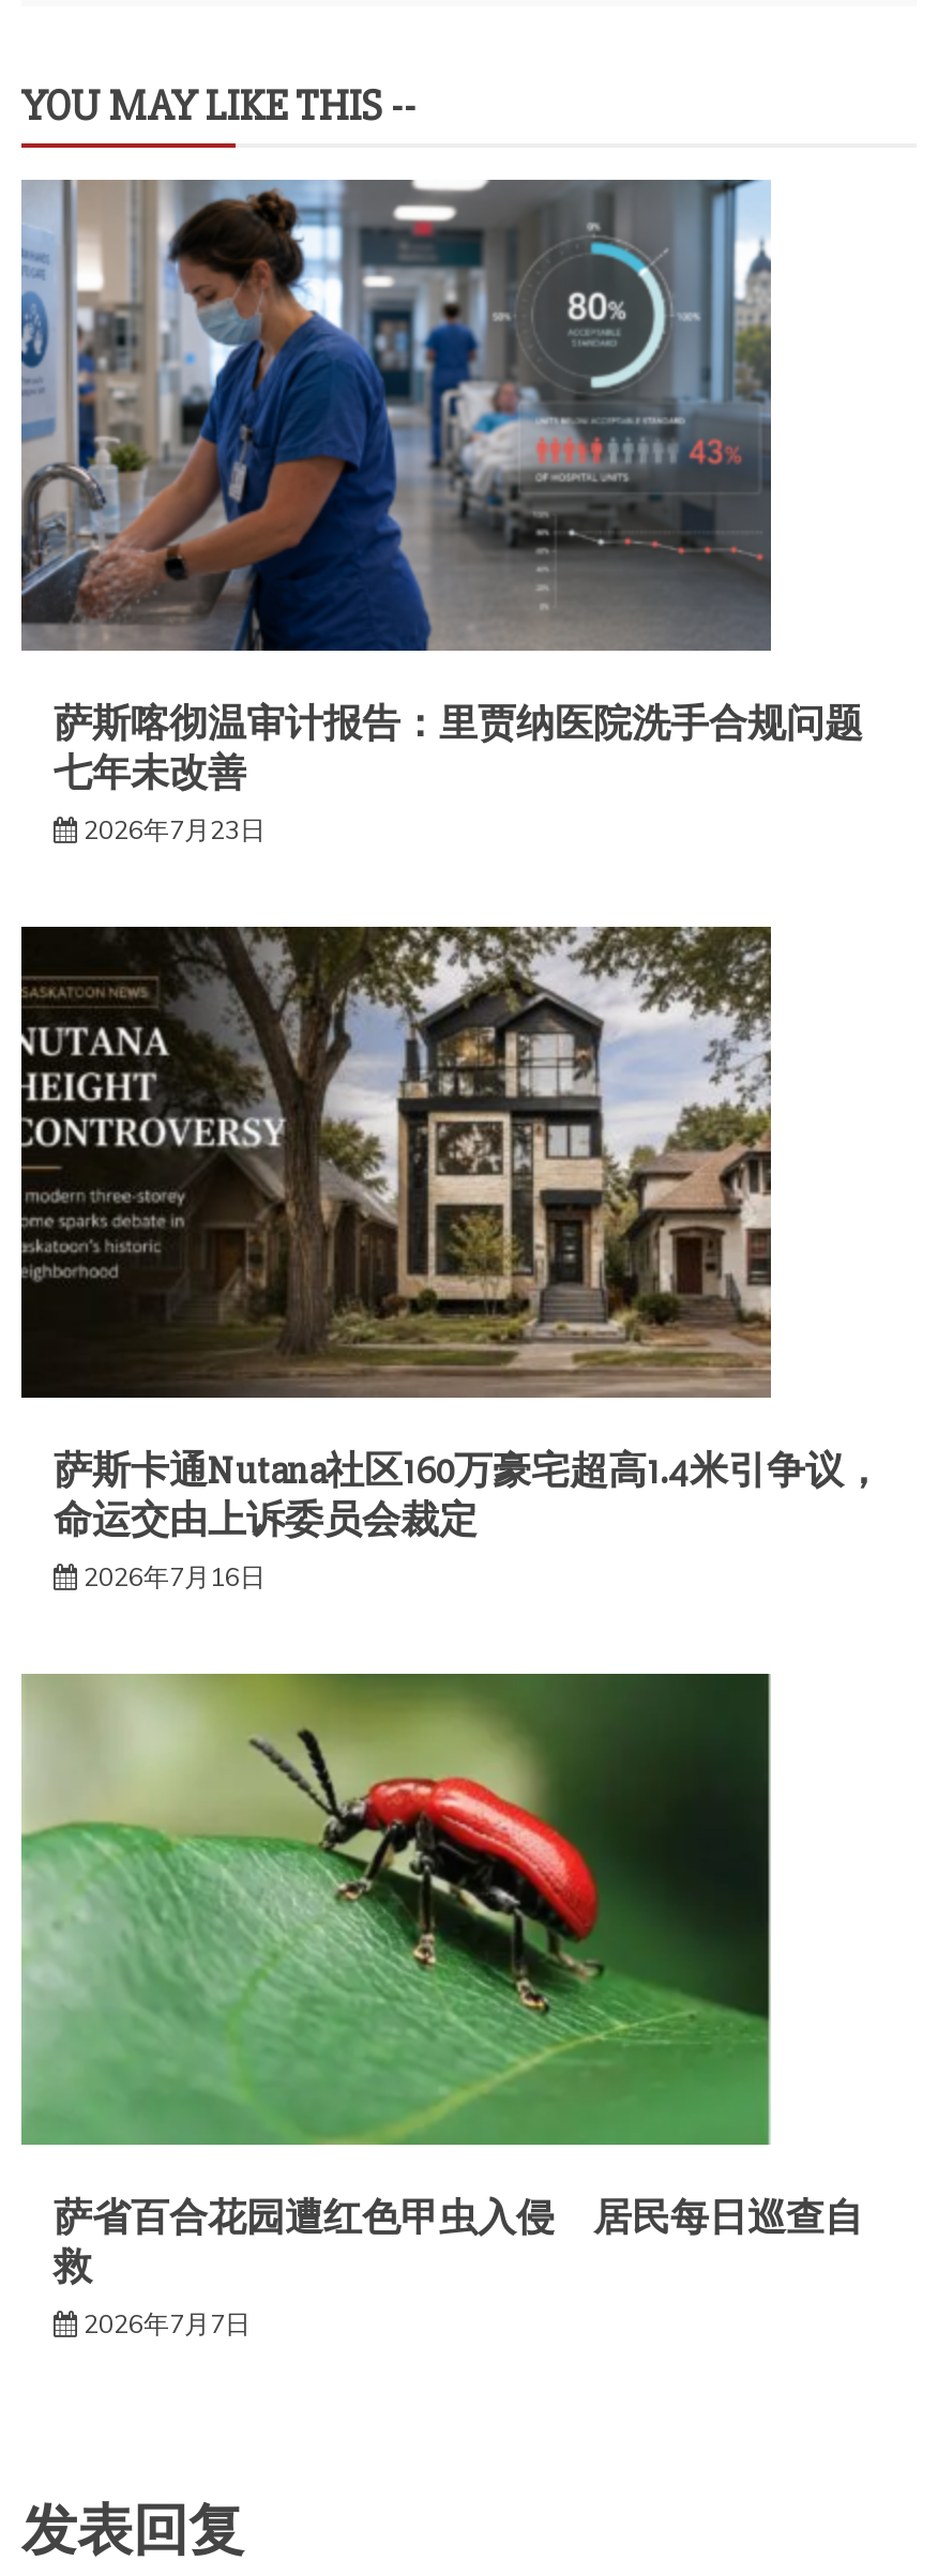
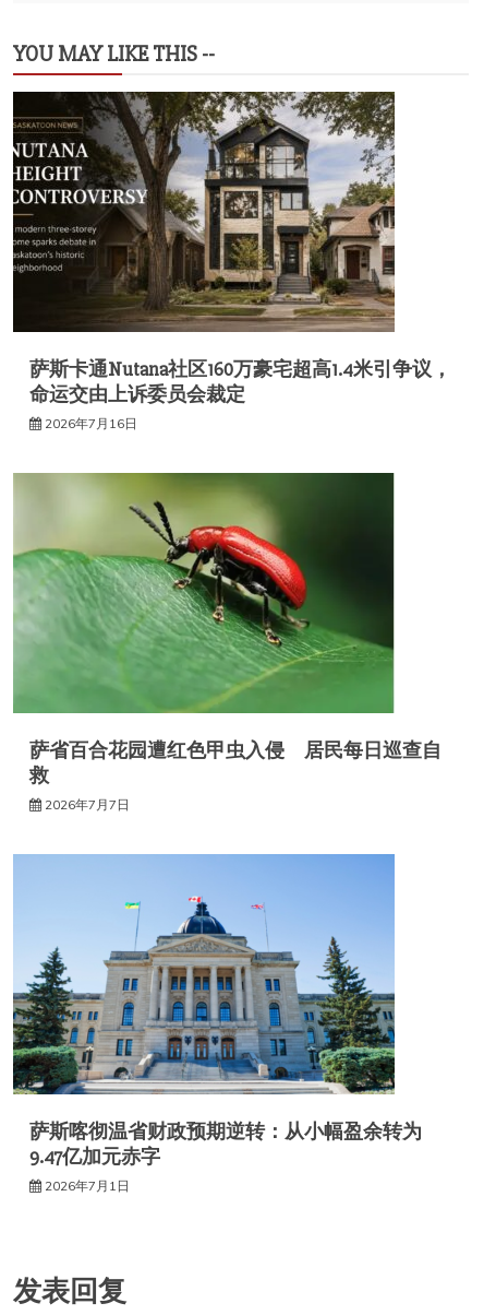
[19,178,863,845] [image] | 萨斯喀彻温审计报告：里贾纳医院洗手合规问题 | 七年未改善 | 2026年7月23日 -> none
moved [19,923,882,2339] -> [12,90,451,813]: [image] | 萨斯卡通Nutana社区160万豪宅超高1.4米引争议， | 命运交由上诉委员会裁定 | 2026年7月16日 | 萨省百合花园遭红色甲虫入侵 居民每日巡查自 | 救 | 2026年7月7日
none -> [12,853,422,1194] [image] | 萨斯喀彻温省财政预期逆转：从小幅盈余转为 | 9.47亿加元赤字 | 2026年7月1日

